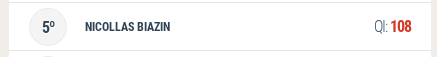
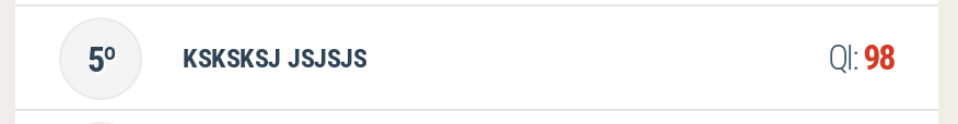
[85,17,411,36] NICOLLAS BIAZIN | QI: 108 -> [182,38,894,79] KSKSKSJ JSJSJS | QI: 98

